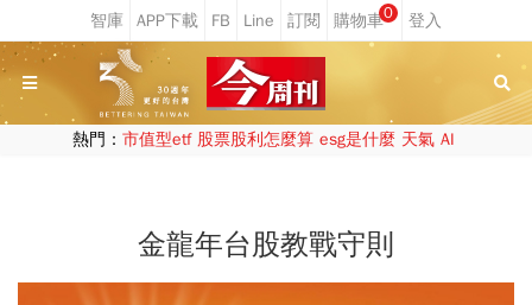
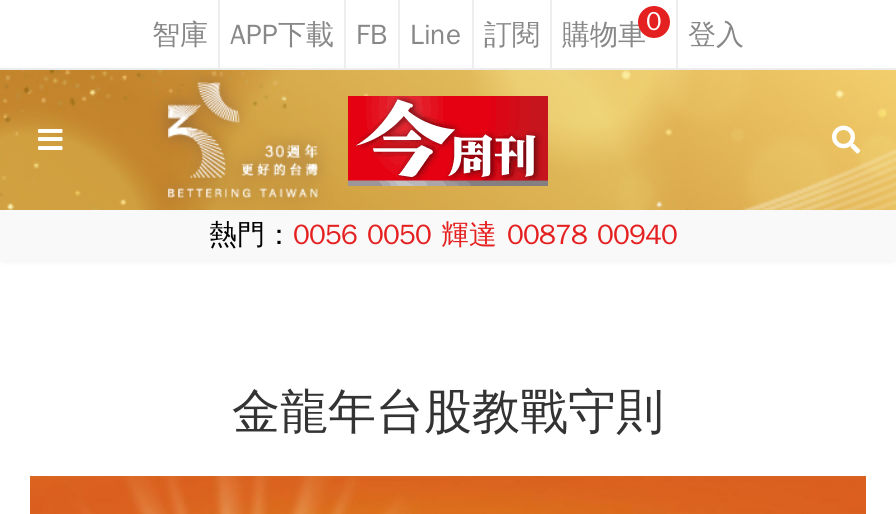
[72,129,454,150] 熱門：市值型etf 股票股利怎麼算 esg是什麼 天氣 AI -> [209,218,677,252] 熱門：0056 0050 輝達 00878 00940

